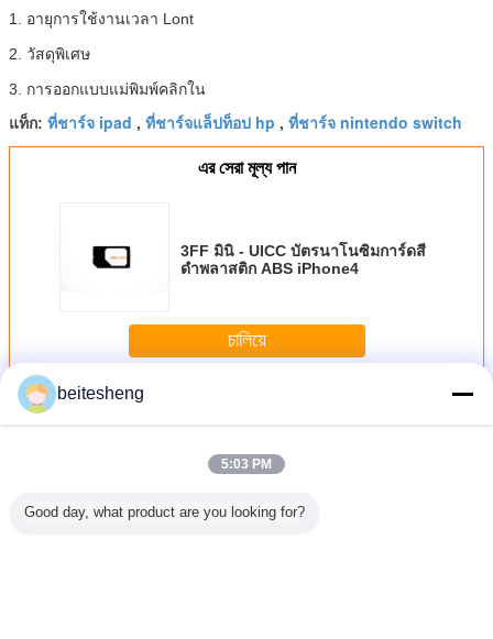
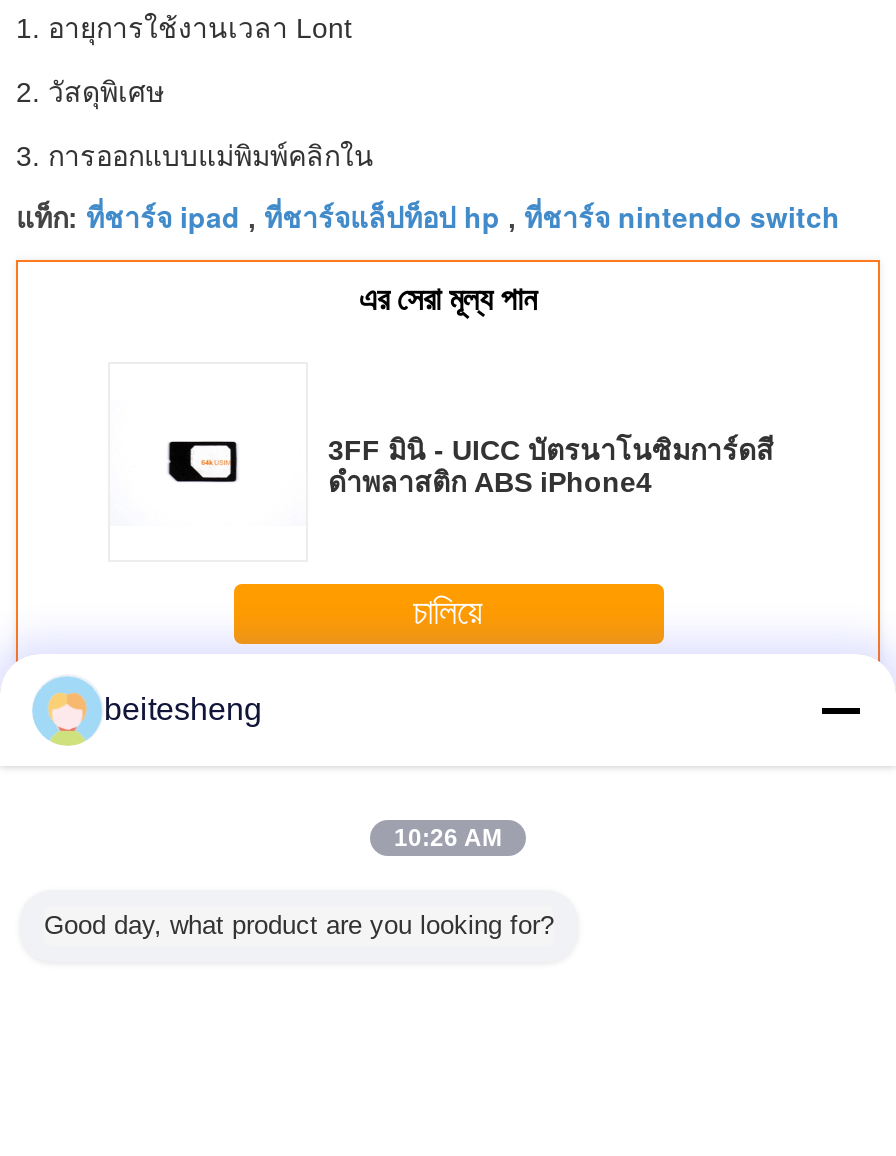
[221,456,272,472] 5:03 PM -> [394,824,502,852] 10:26 AM

